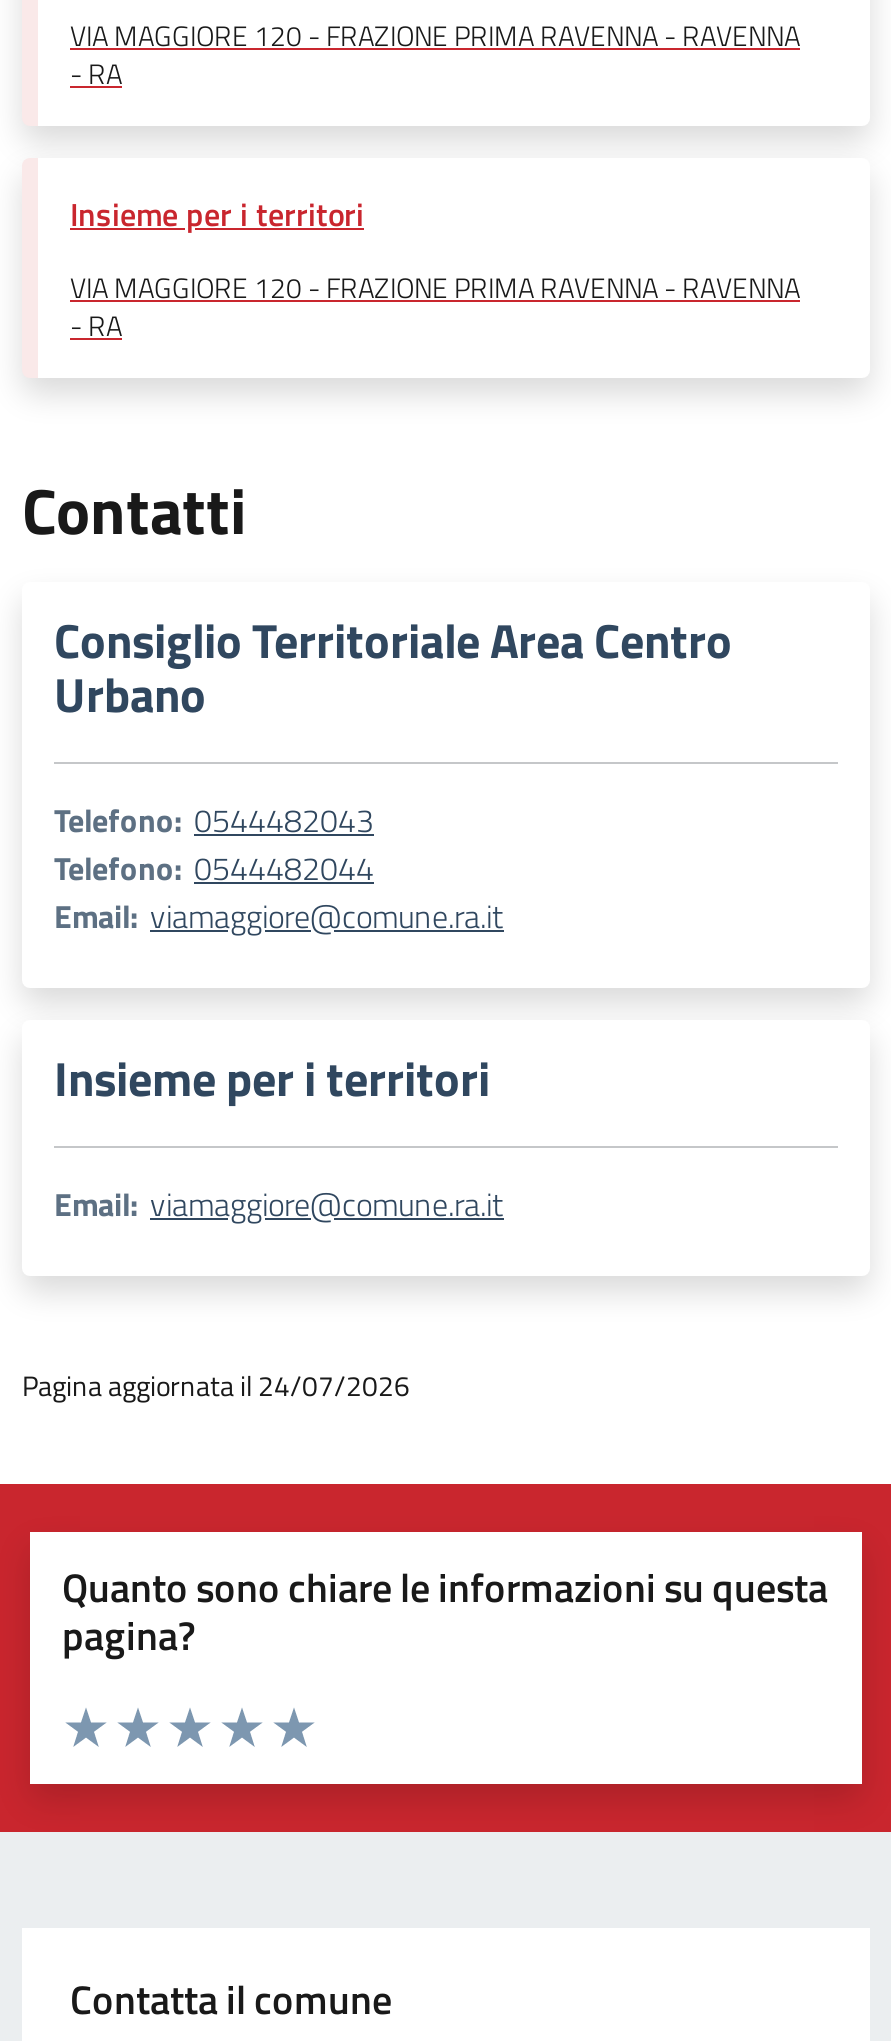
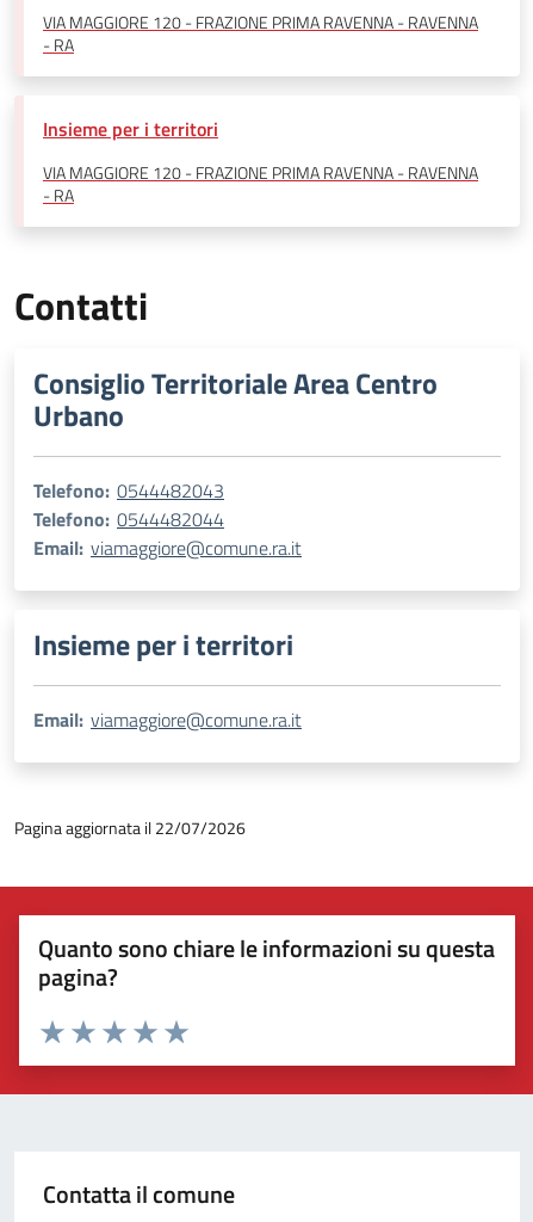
[22,1364,410,1406] Pagina aggiornata il 24/07/2026 -> [14,815,246,840] Pagina aggiornata il 22/07/2026

